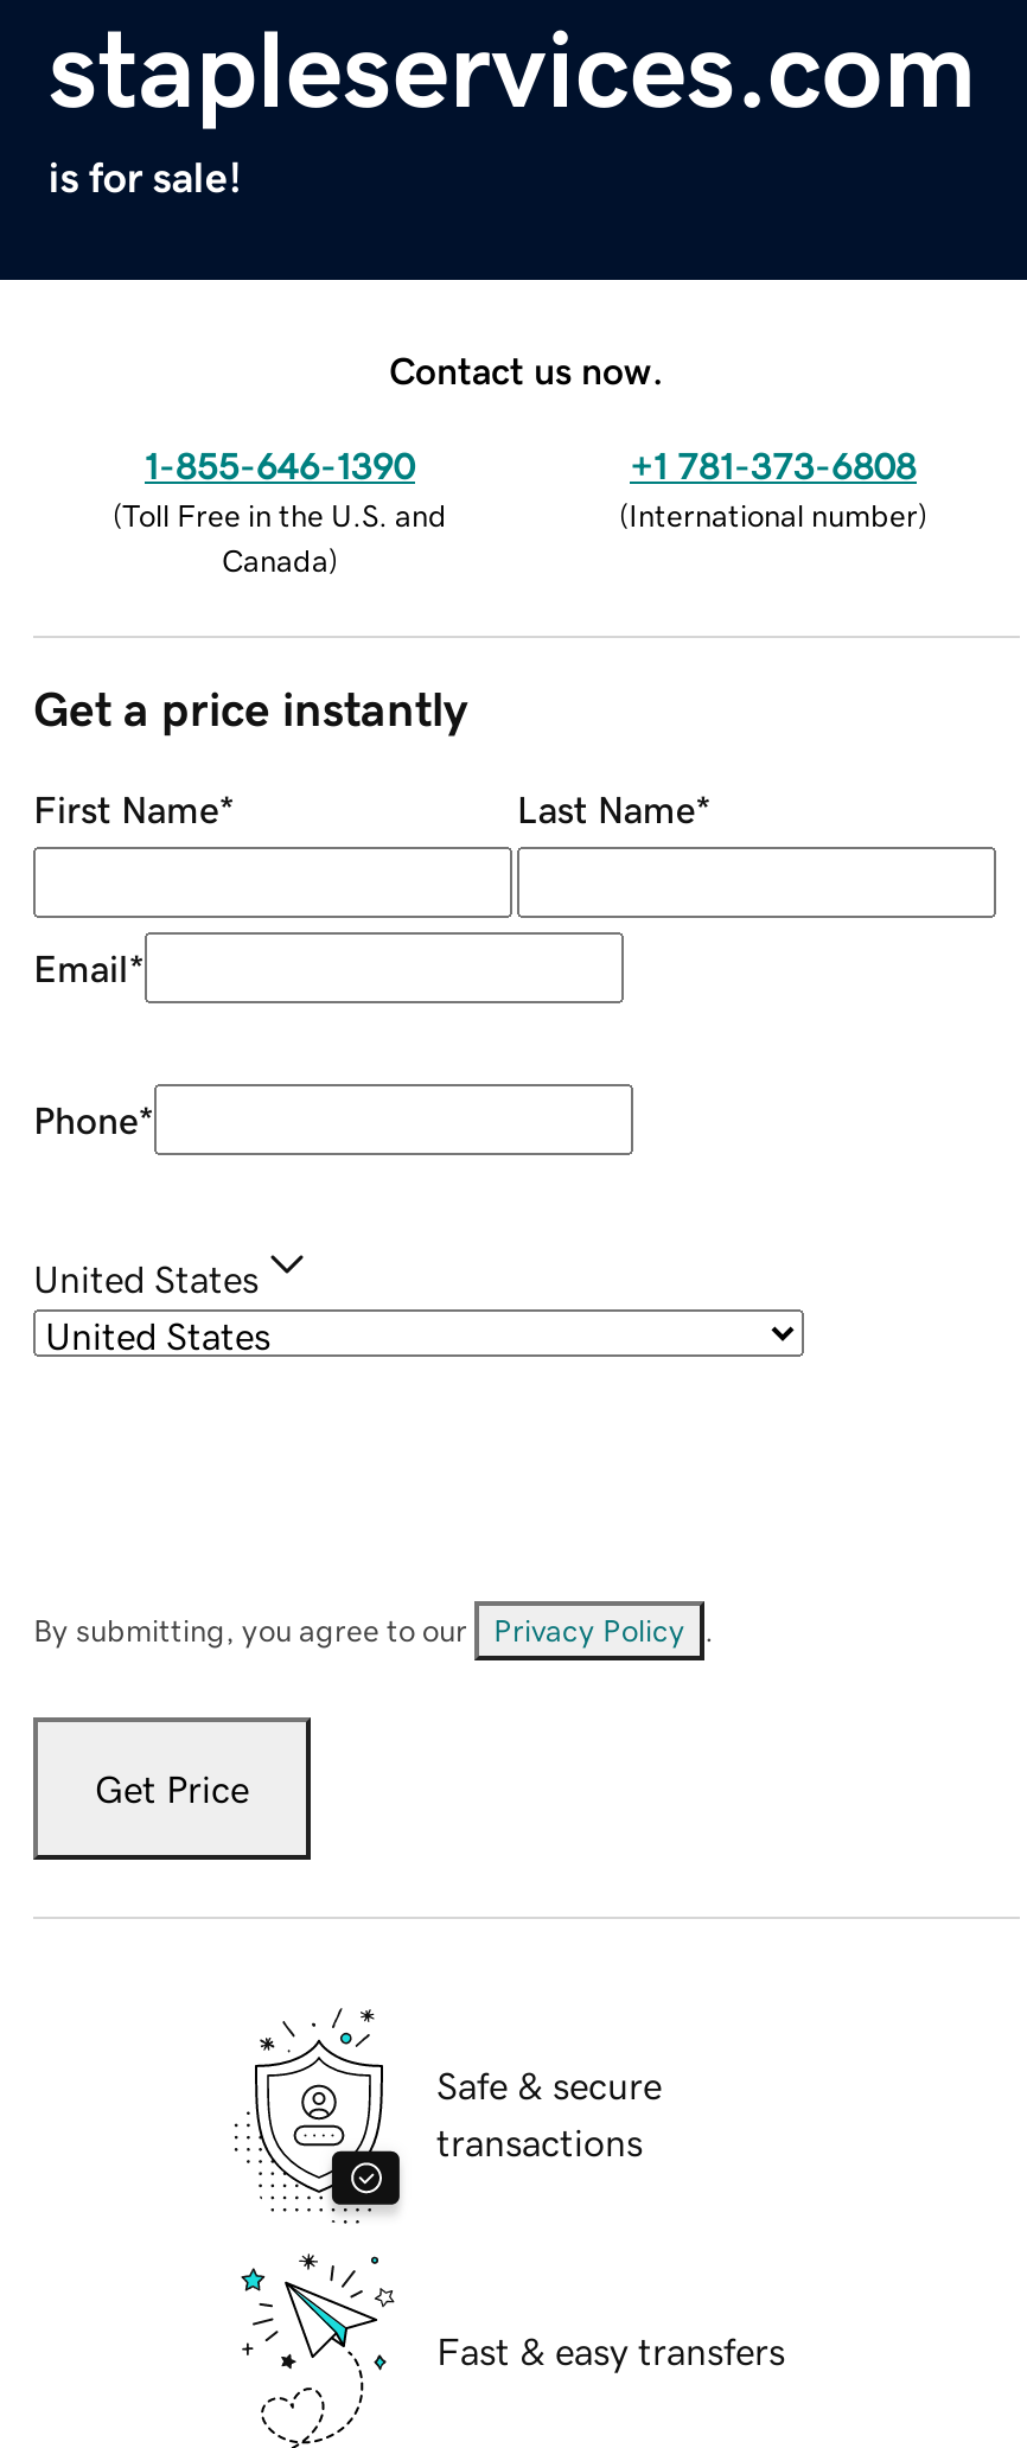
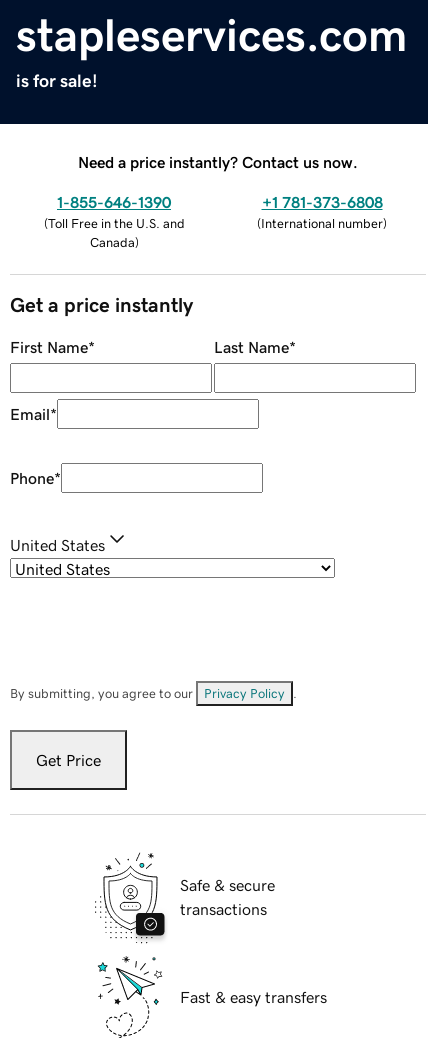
[389,350,664,388] Contact us now. -> [78,154,358,170] Need a price instantly? Contact us now.

